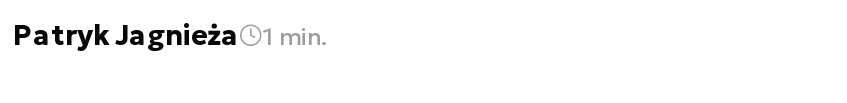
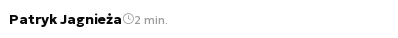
[13,17,327,53] Patryk Jagnieża 1 min. -> [9,10,168,28] Patryk Jagnieża 2 min.

